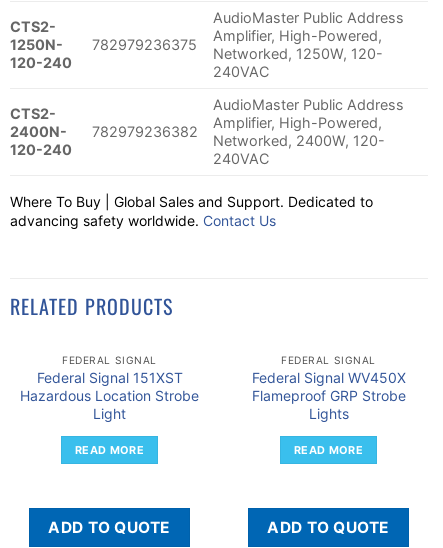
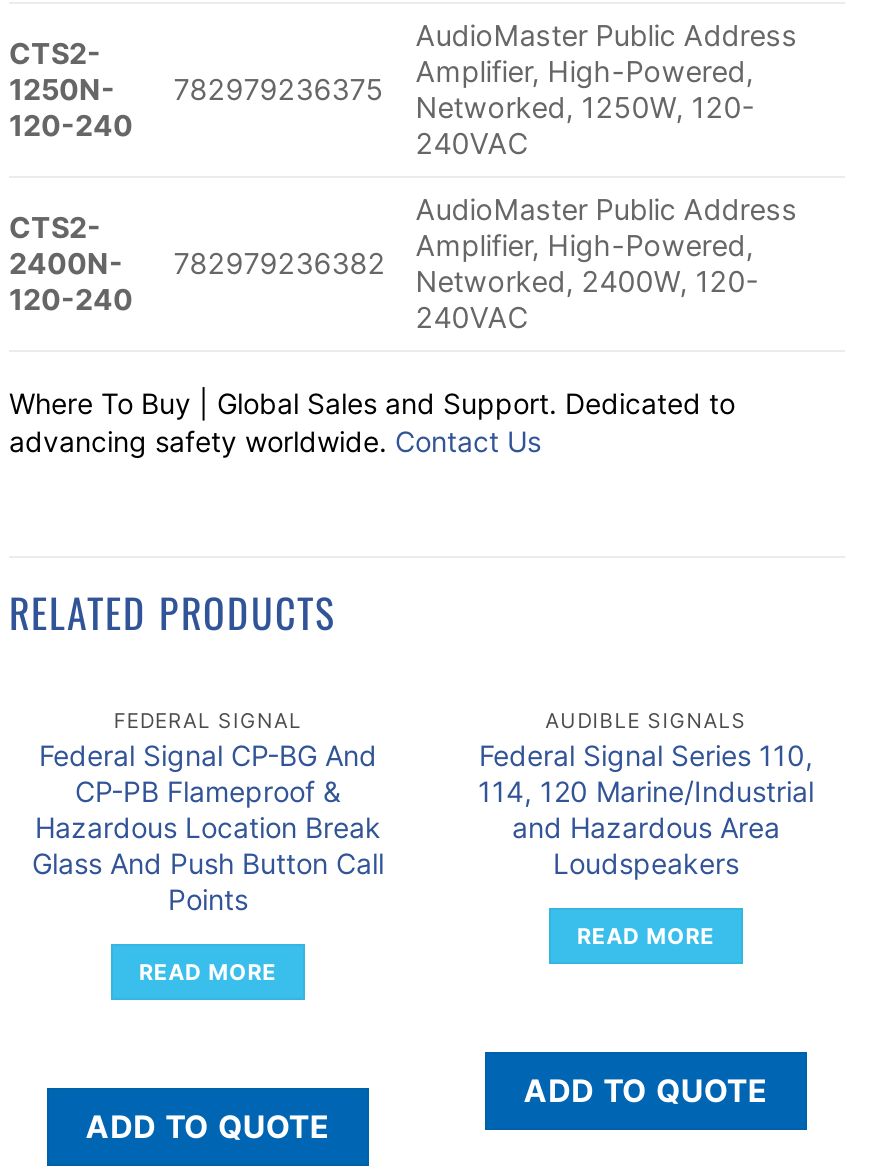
[251,354,405,422] FEDERAL SIGNAL | Federal Signal WV450X | Flameproof GRP Strobe | Lights -> [478,708,814,879] AUDIBLE SIGNALS | Federal Signal Series 110, | 114, 120 Marine/Industrial | and Hazardous Area | Loudspeakers
[20,369,199,422] Federal Signal 151XST | Hazardous Location Strobe | Light -> [32,737,384,915] Federal Signal CP-BG And | CP-PB Flameproof & | Hazardous Location Break | Glass And Push Button Call | Points
moved [48,443,171,537] -> [85,959,331,1147]: READ MORE | ADD TO QUOTE

